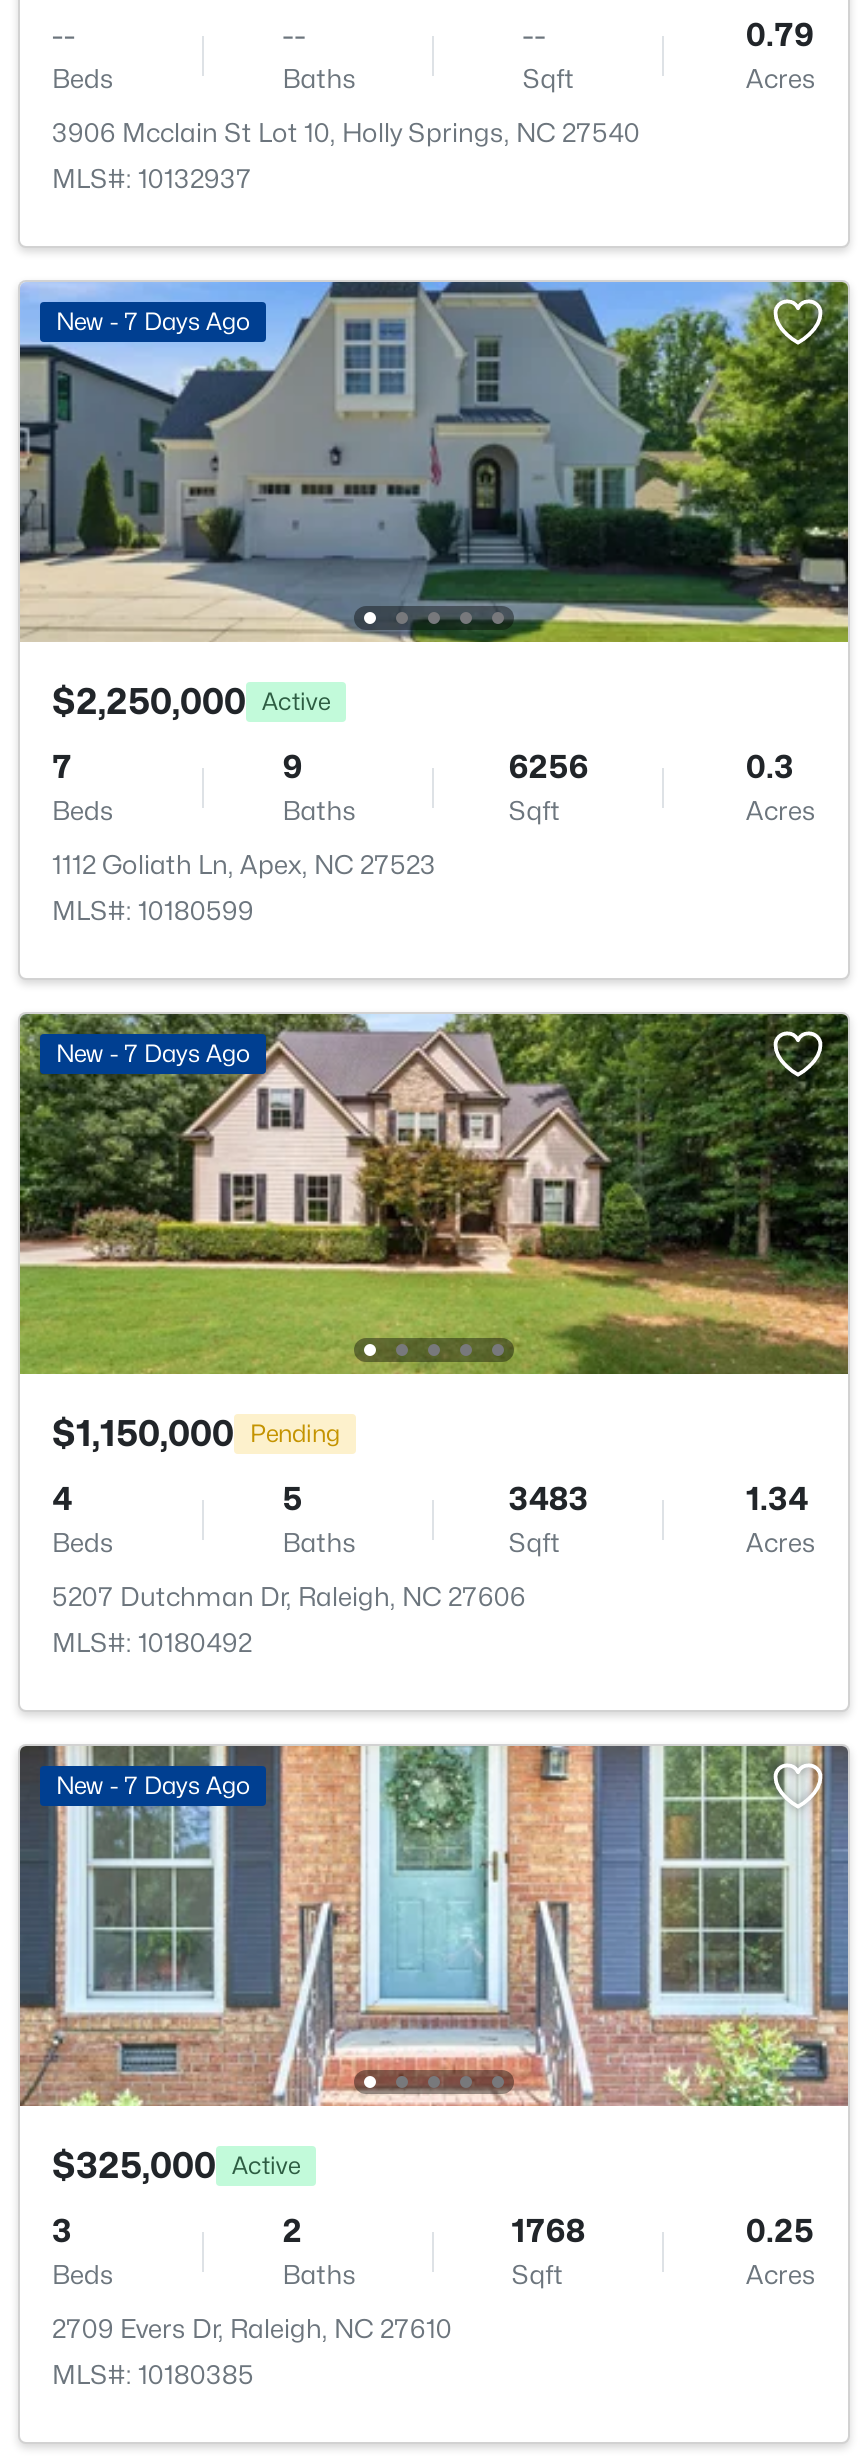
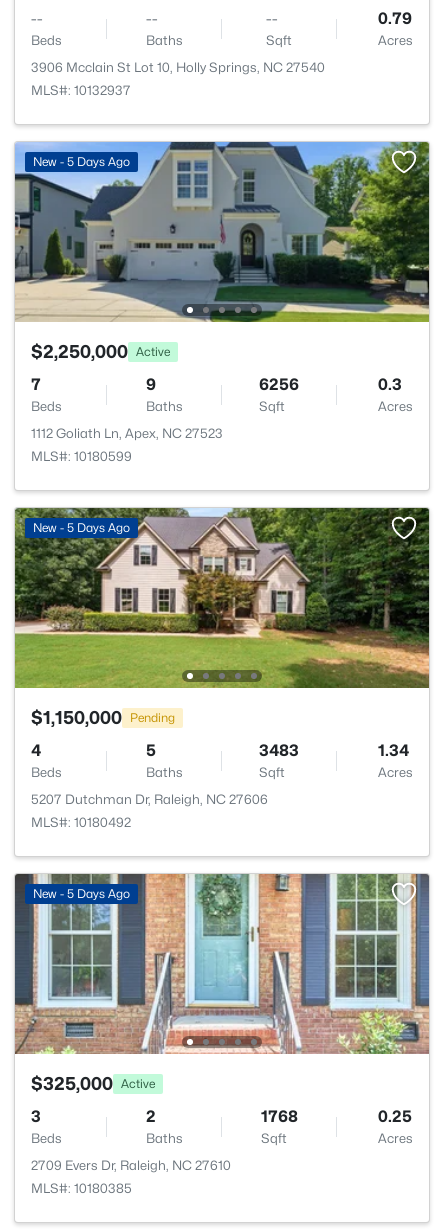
[56,306,250,336] New - 7 Days Ago -> [33,154,130,169] New - 5 Days Ago
[56,1038,250,1068] New - 7 Days Ago -> [33,520,130,535] New - 5 Days Ago
[56,1770,250,1800] New - 7 Days Ago -> [33,886,130,901] New - 5 Days Ago

